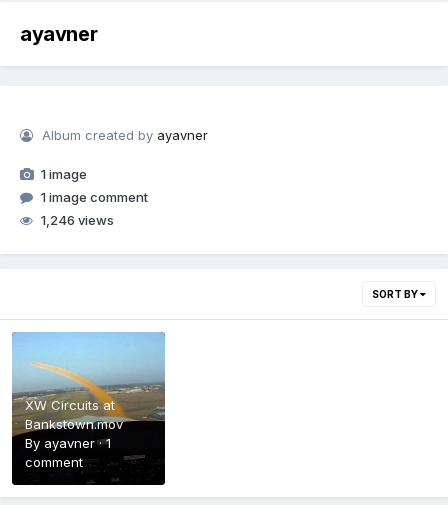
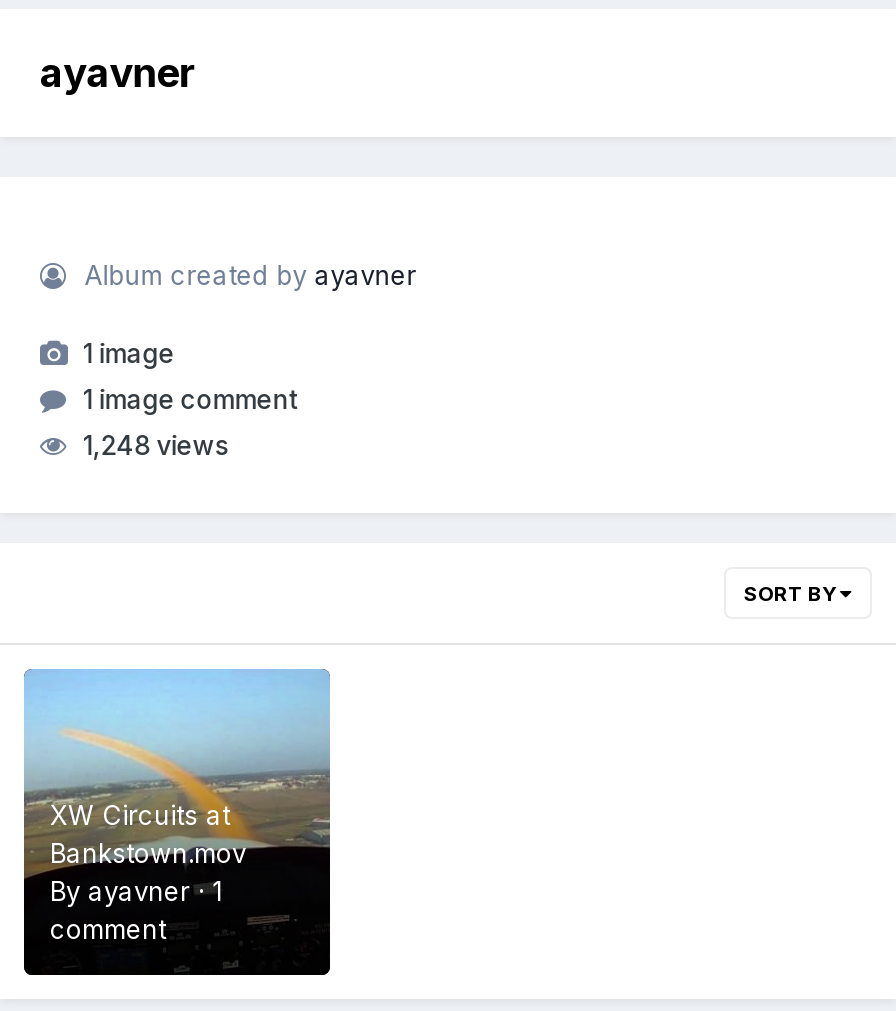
[38,212,114,228] 1,246 views -> [76,429,228,461] 1,248 views

